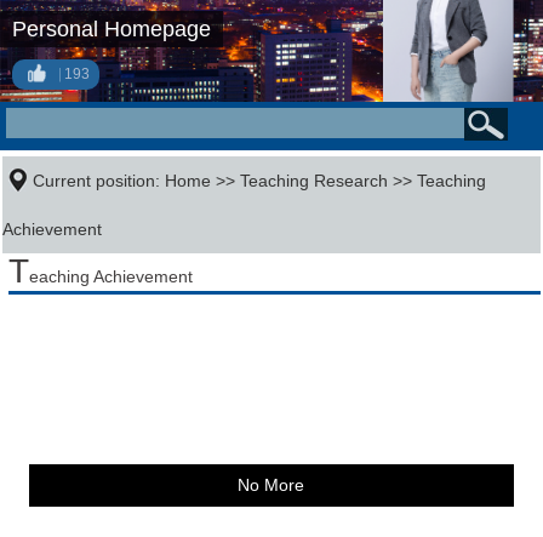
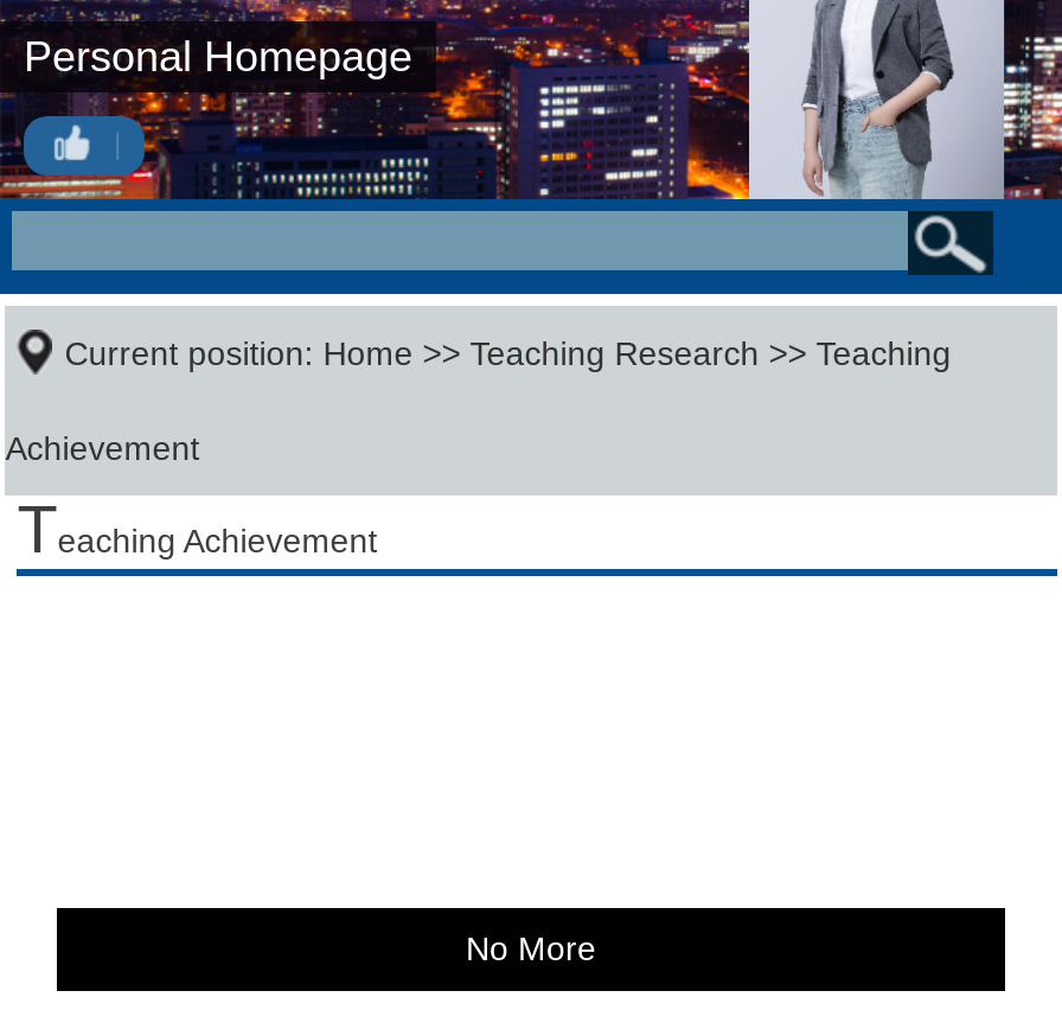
[64,65,90,82] 193 -> none

